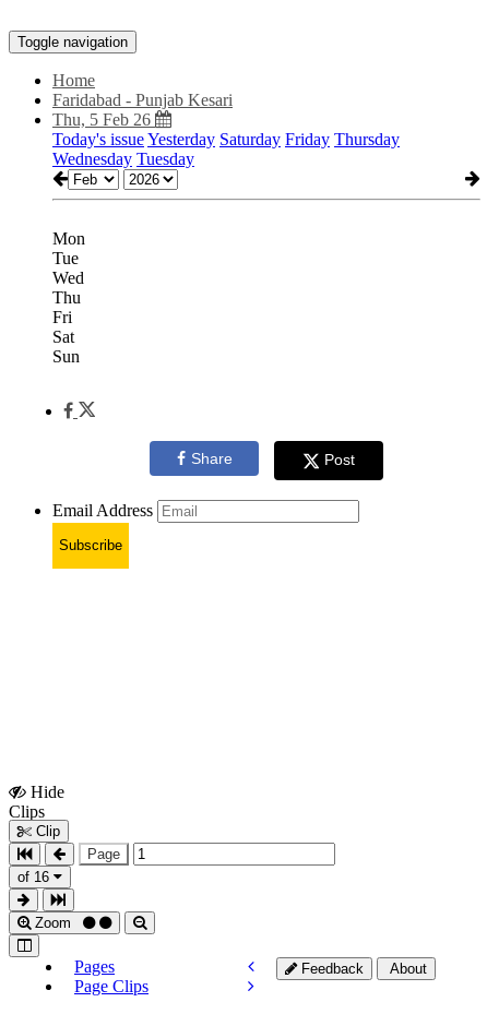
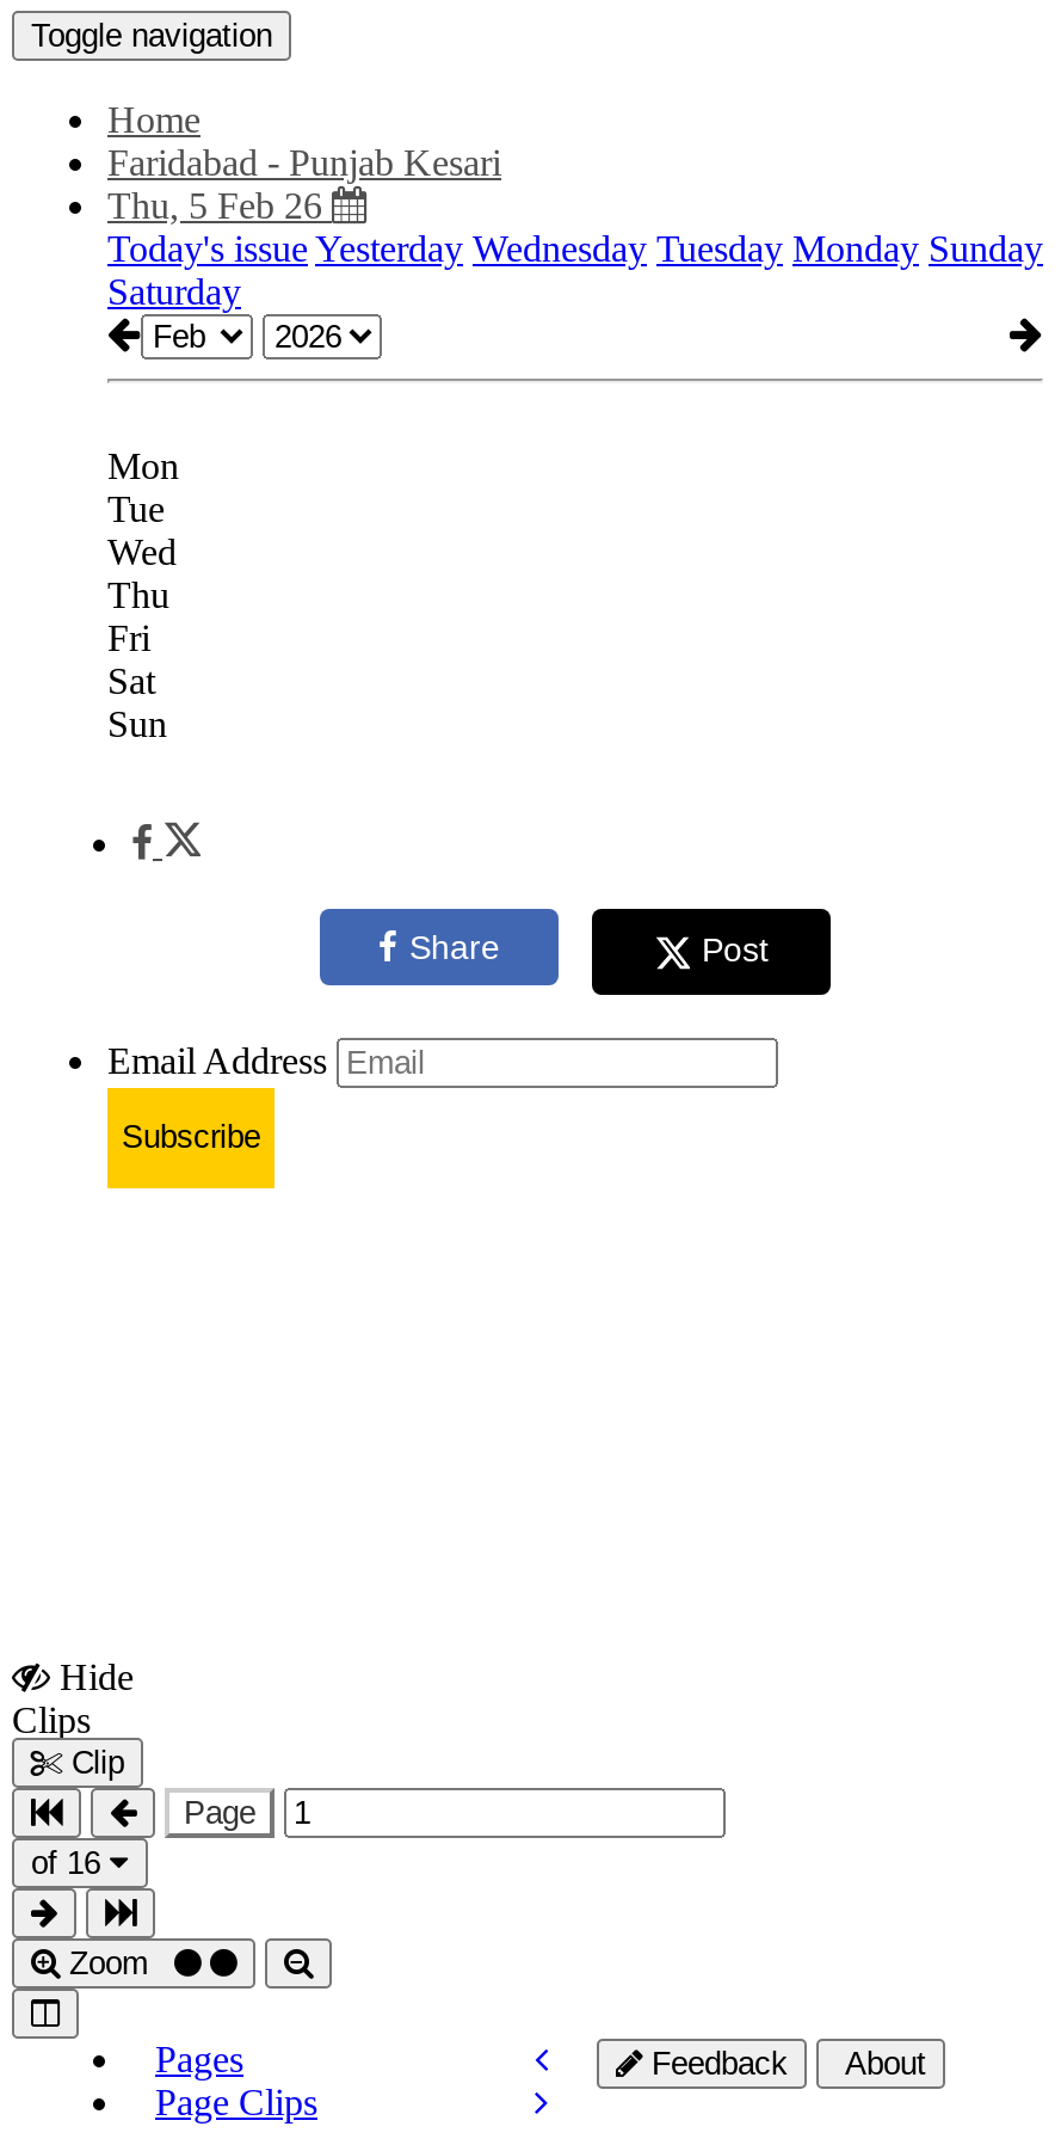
[52,130,400,168] Today's issue Yesterday Saturday Friday Thursday | Wednesday Tuesday -> [107,228,1043,312] Today's issue Yesterday Wednesday Tuesday Monday Sunday | Saturday

